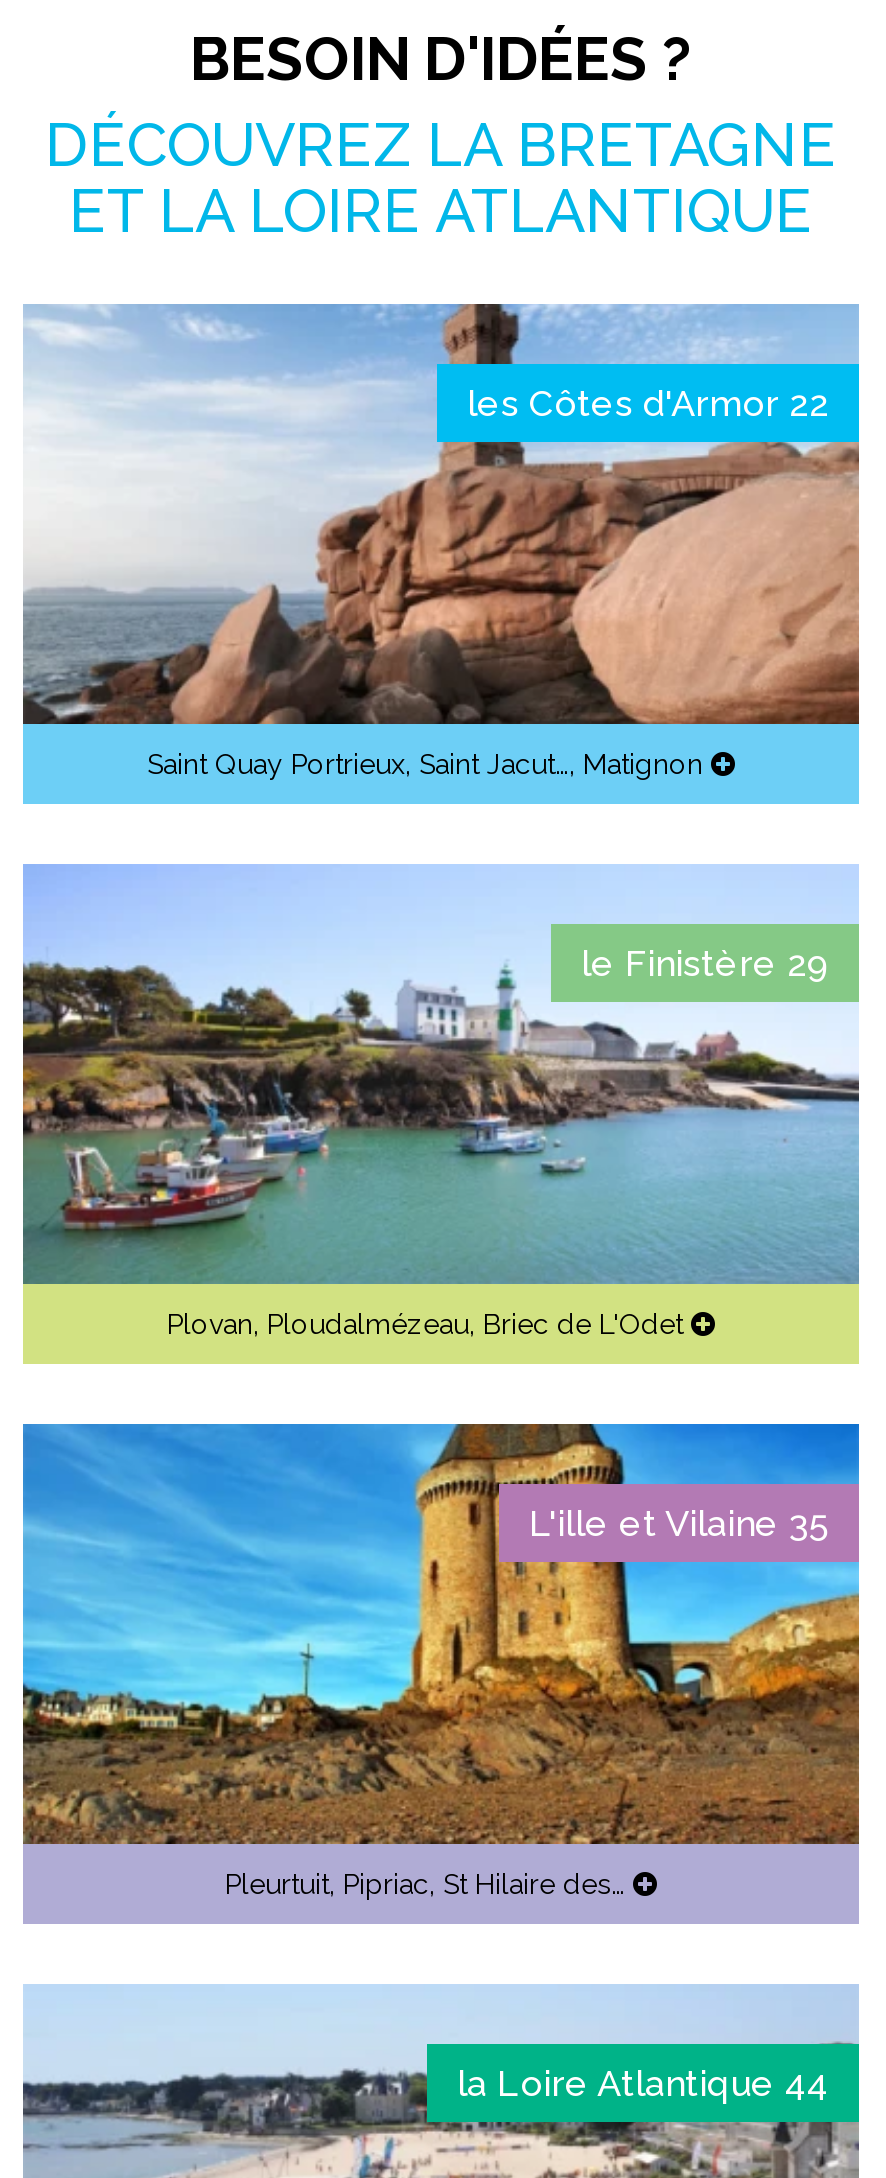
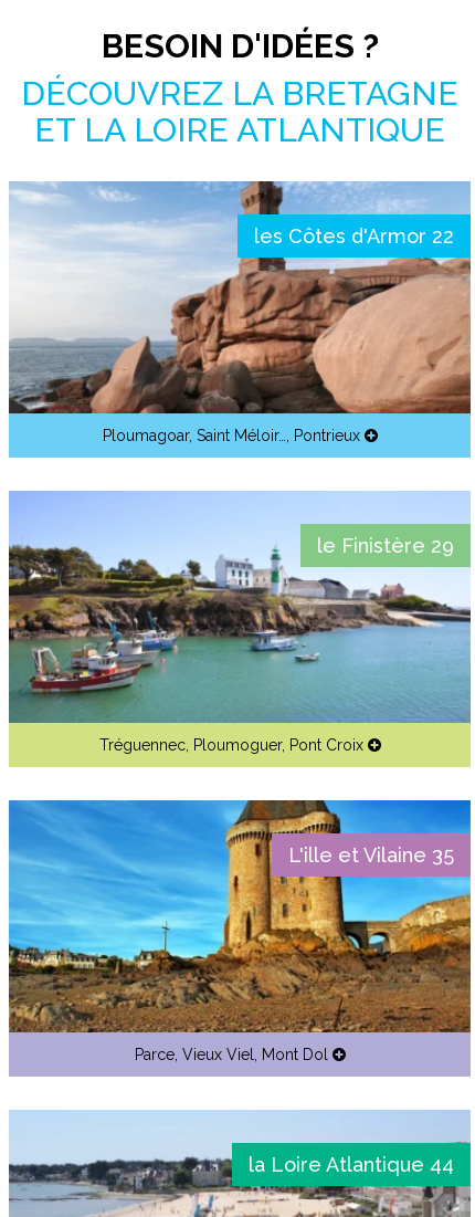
[147,749,703,781] Saint Quay Portrieux, Saint Jacut…, Matignon -> [102,427,360,445] Ploumagoar, Saint Méloir…, Pontrieux
[167,1309,683,1341] Plovan, Ploudalmézeau, Briec de L'Odet -> [99,737,363,754] Tréguennec, Ploumoguer, Pont Croix
[225,1869,625,1901] Pleurtuit, Pipriac, St Hilaire des… -> [134,1046,328,1064] Parce, Vieux Viel, Mont Dol

